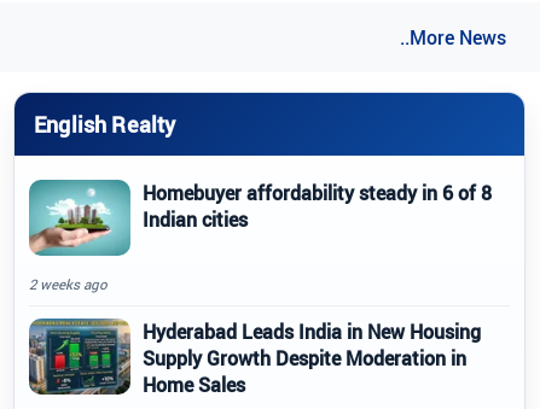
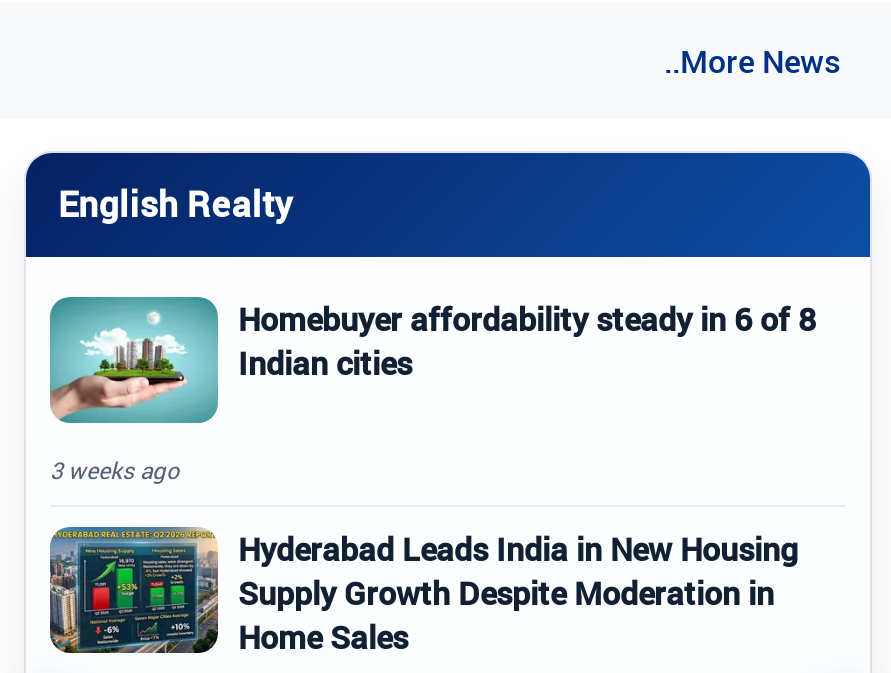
[29,275,108,293] 2 weeks ago -> [50,454,180,484] 3 weeks ago

